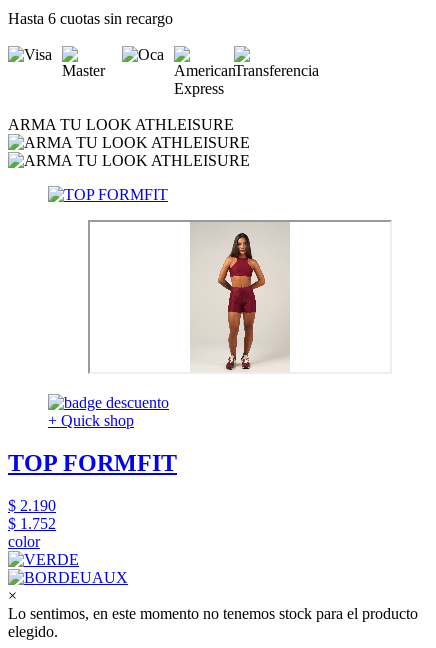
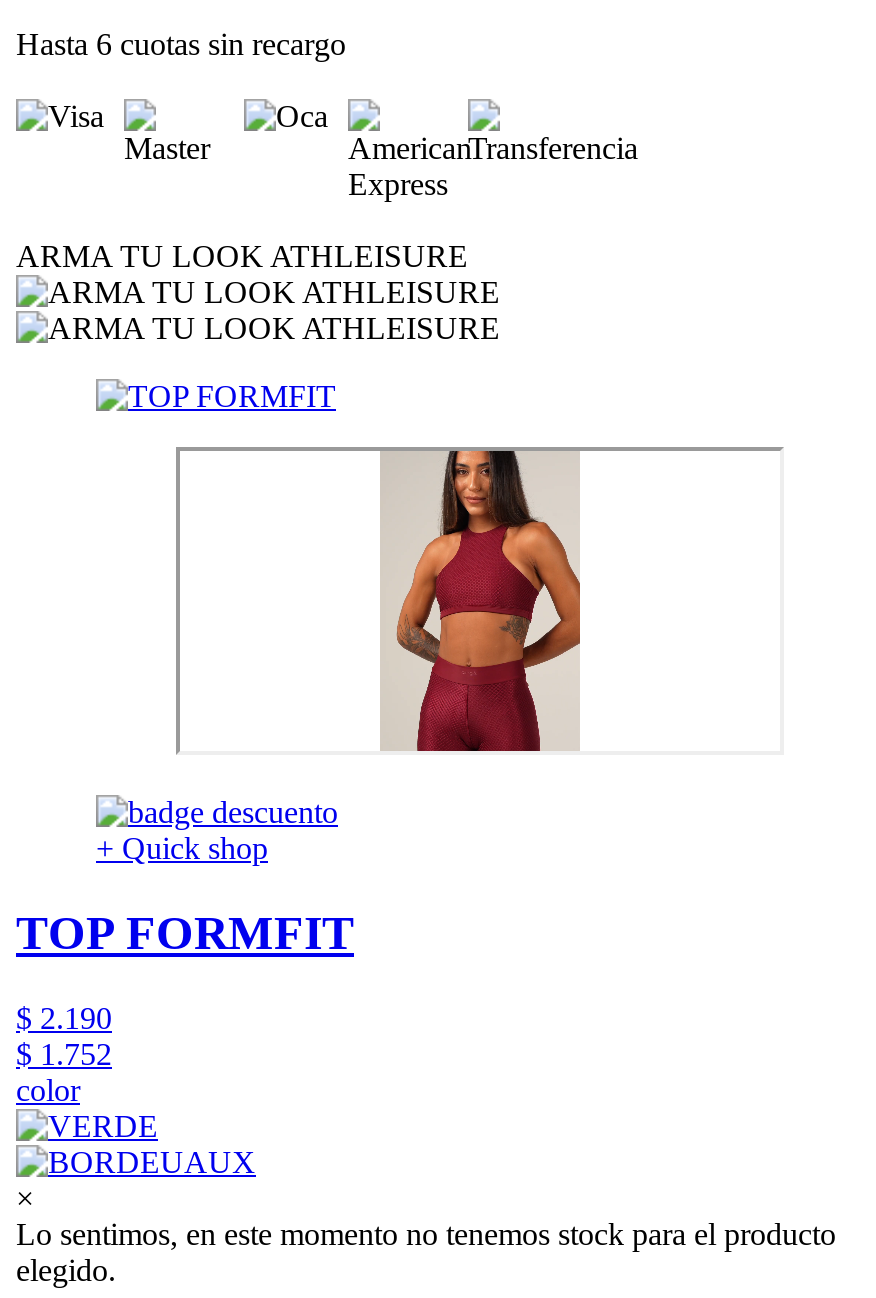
[192,222,290,372] [image] -> [384,449,580,753] [image]

